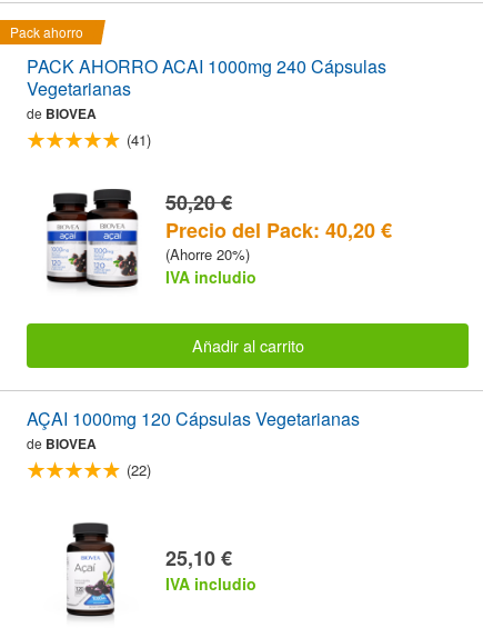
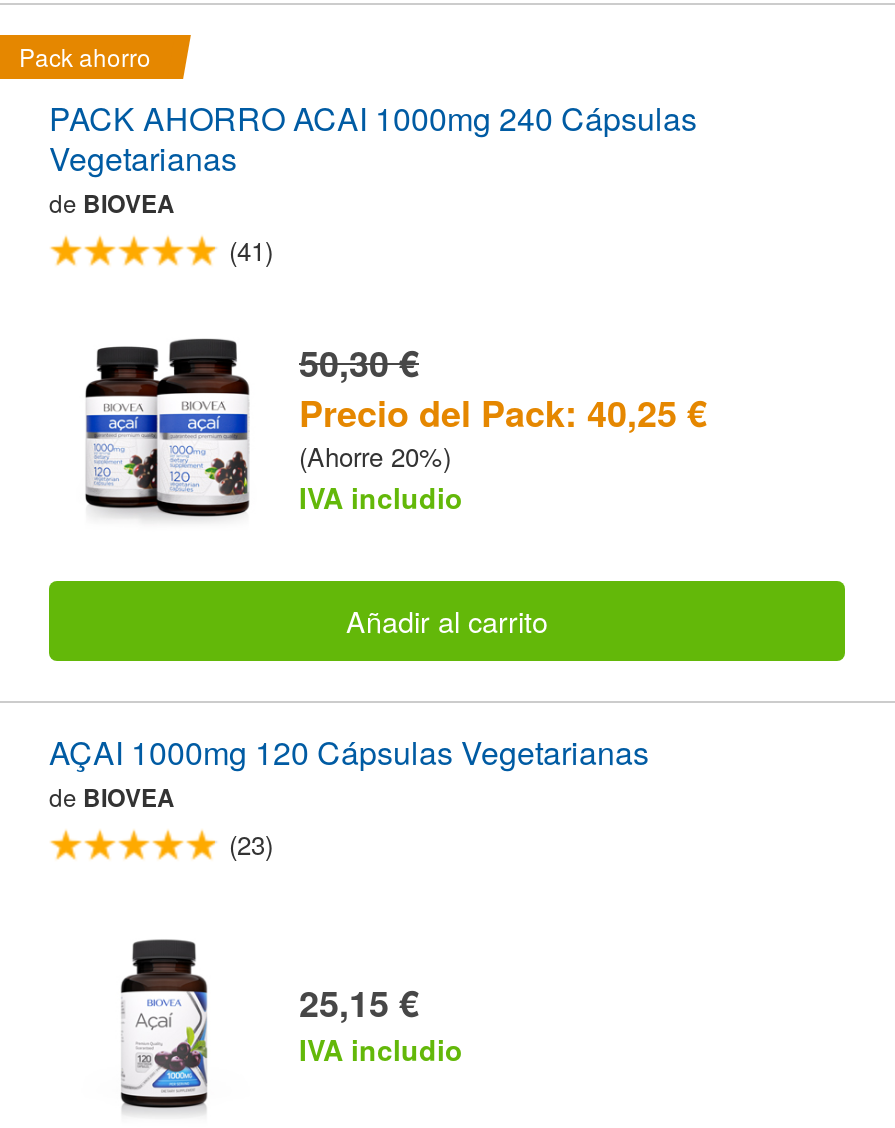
[165,188,232,217] 50,20 € -> [299,337,419,389] 50,30 €
[165,215,392,244] Precio del Pack: 40,20 € -> [299,387,707,439] Precio del Pack: 40,25 €
[127,459,151,481] (22) -> [229,826,273,864] (23)
[165,543,232,572] 25,10 € -> [299,976,419,1028] 25,15 €

